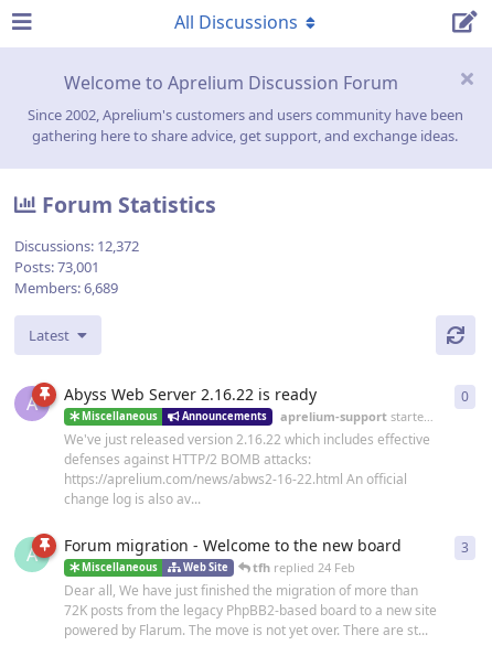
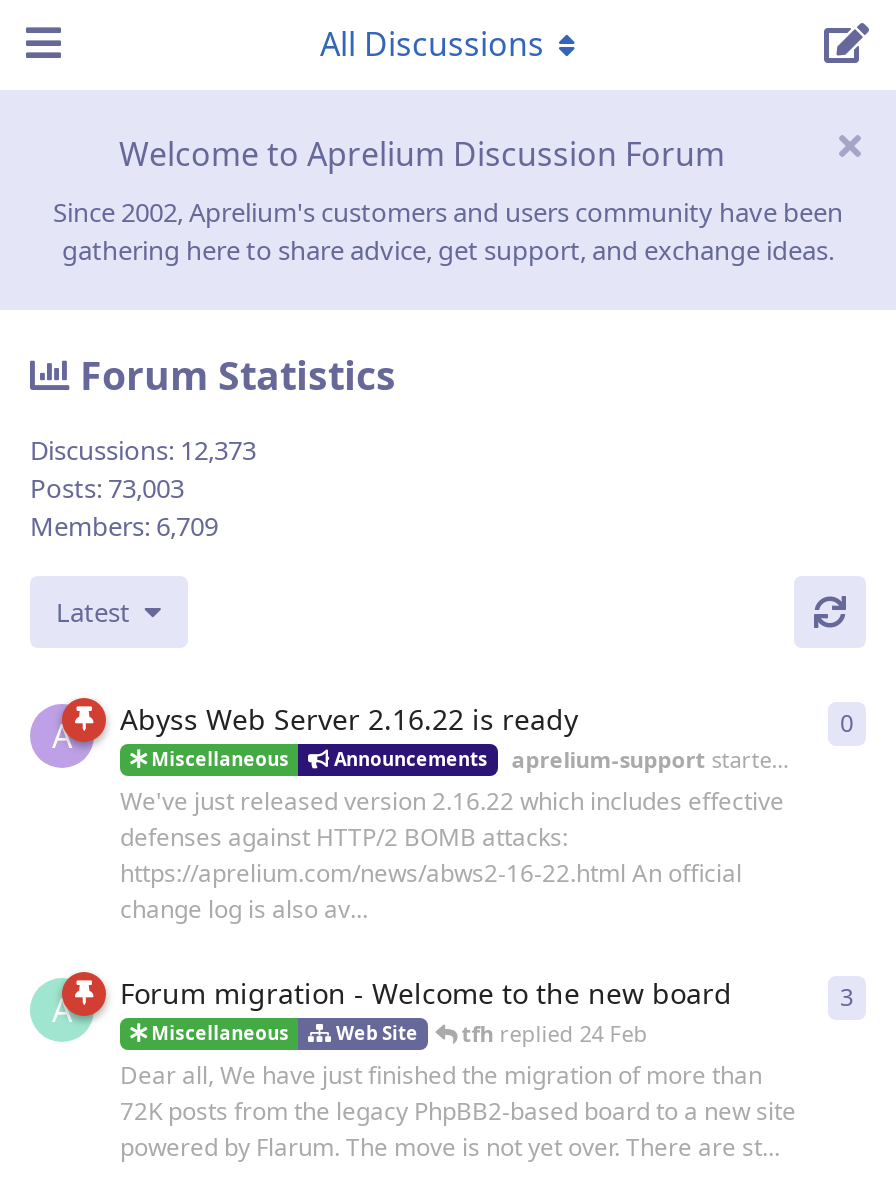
[14,236,139,256] Discussions: 12,372 -> [30,432,256,468] Discussions: 12,373
[14,257,99,277] Posts: 73,001 -> [30,470,184,506] Posts: 73,003
[14,278,118,298] Members: 6,689 -> [30,508,218,544] Members: 6,709

